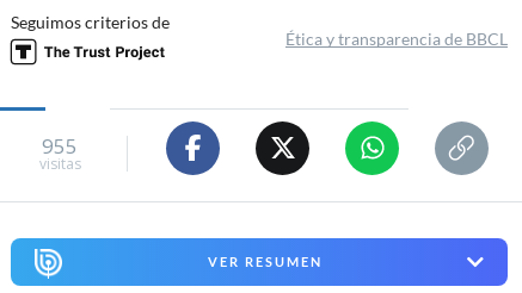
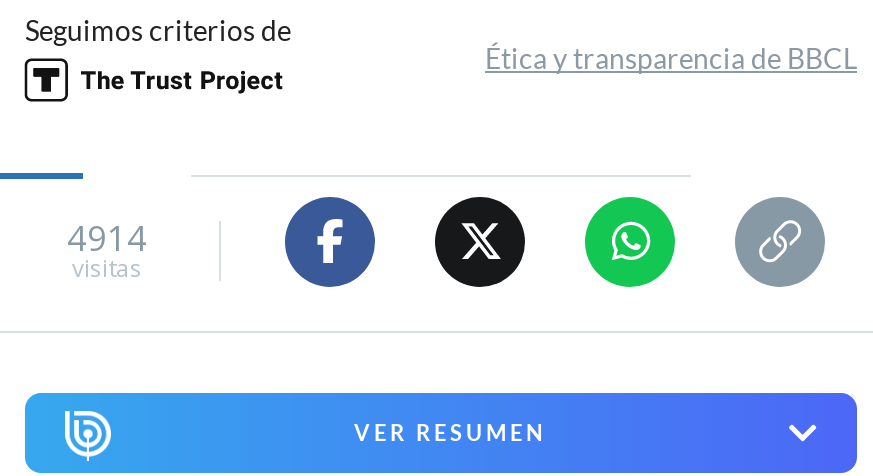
[42,132,78,160] 955 -> [67,215,147,261] 4914

